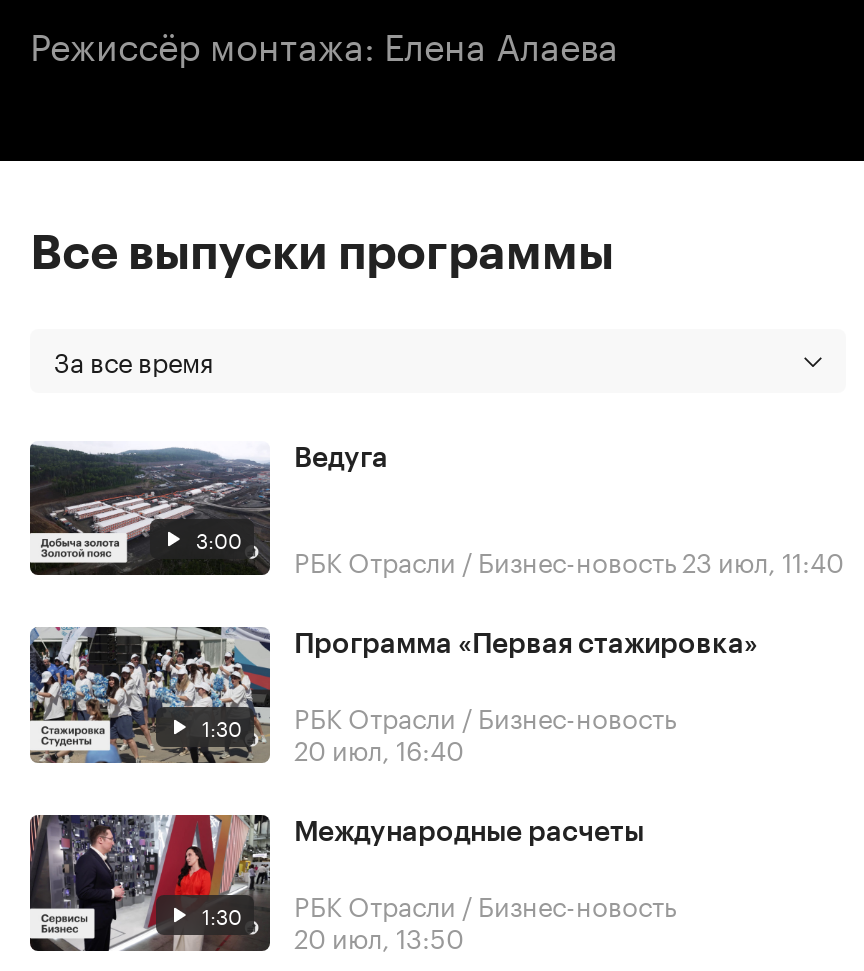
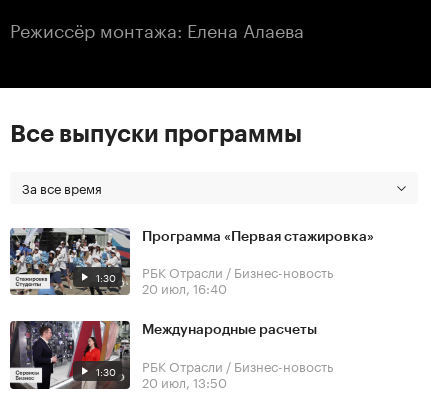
[28,447,270,577] [image] | 3:00 -> none
[294,444,844,579] Ведуга | РБК Отрасли / Бизнес-новость 23 июл, 11:40 -> none

